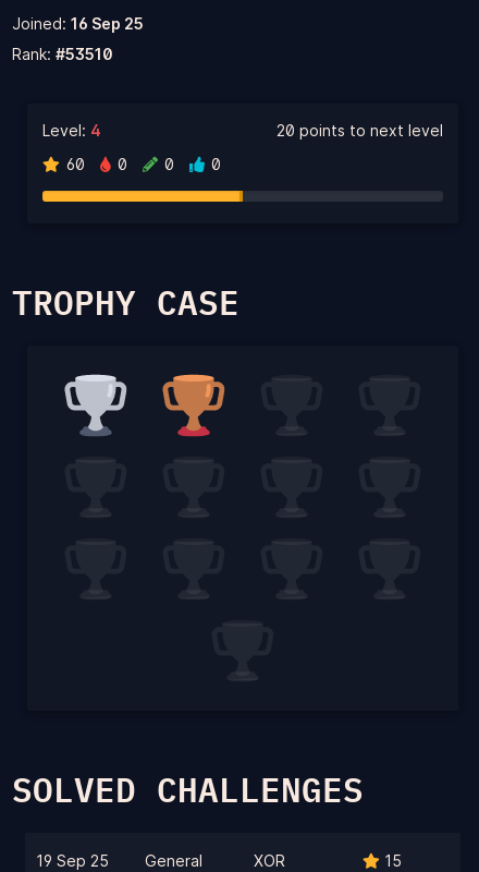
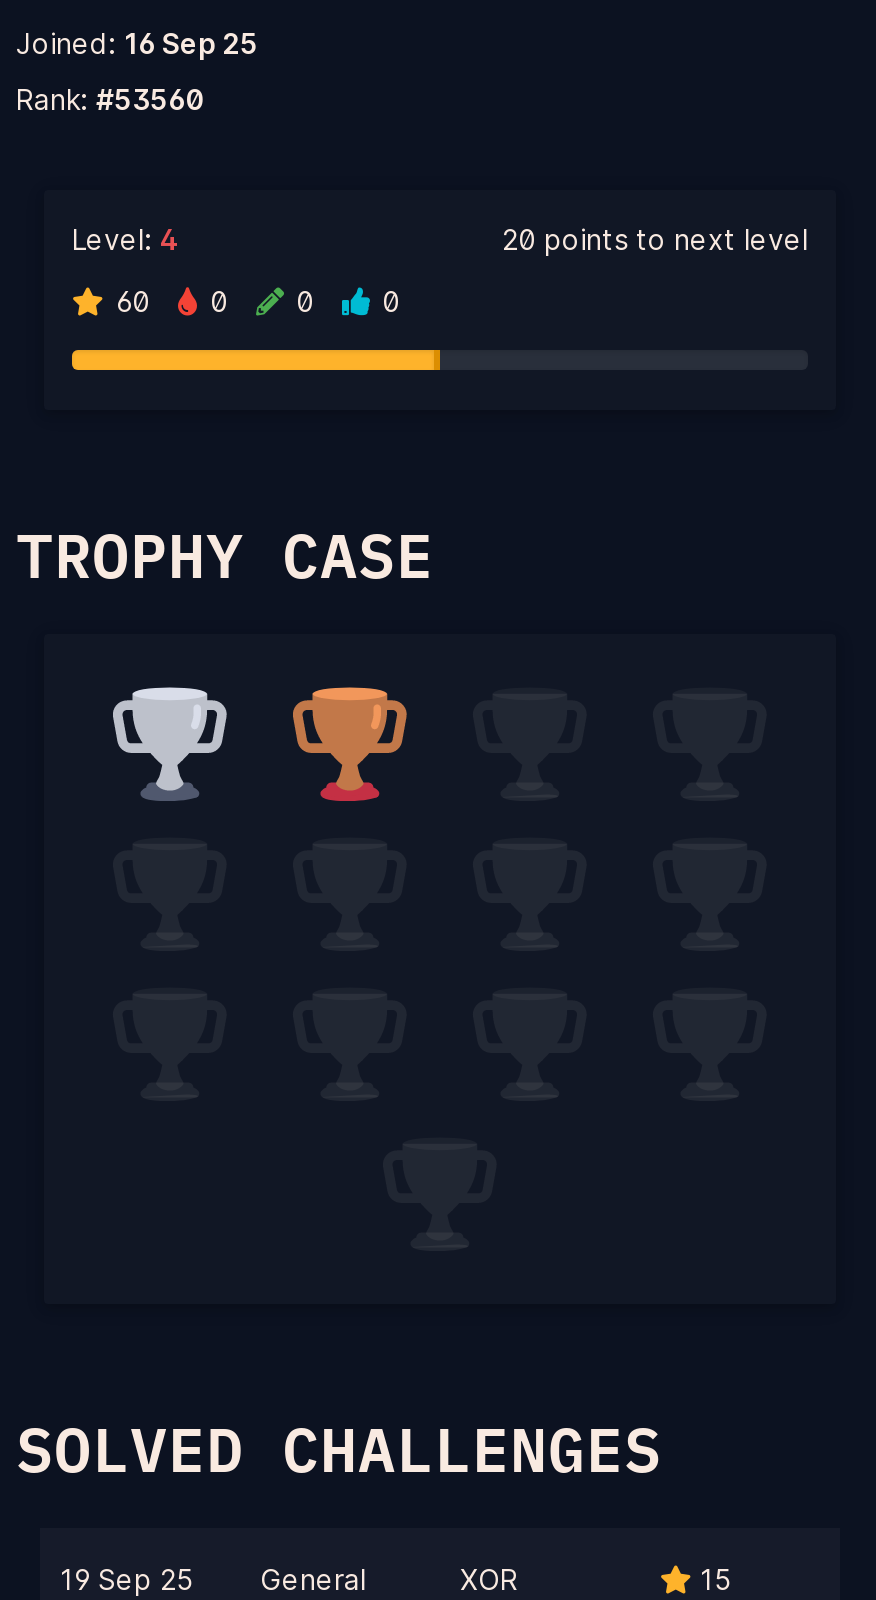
[12,45,113,63] Rank: #53510 -> [16,82,206,116] Rank: #53560

